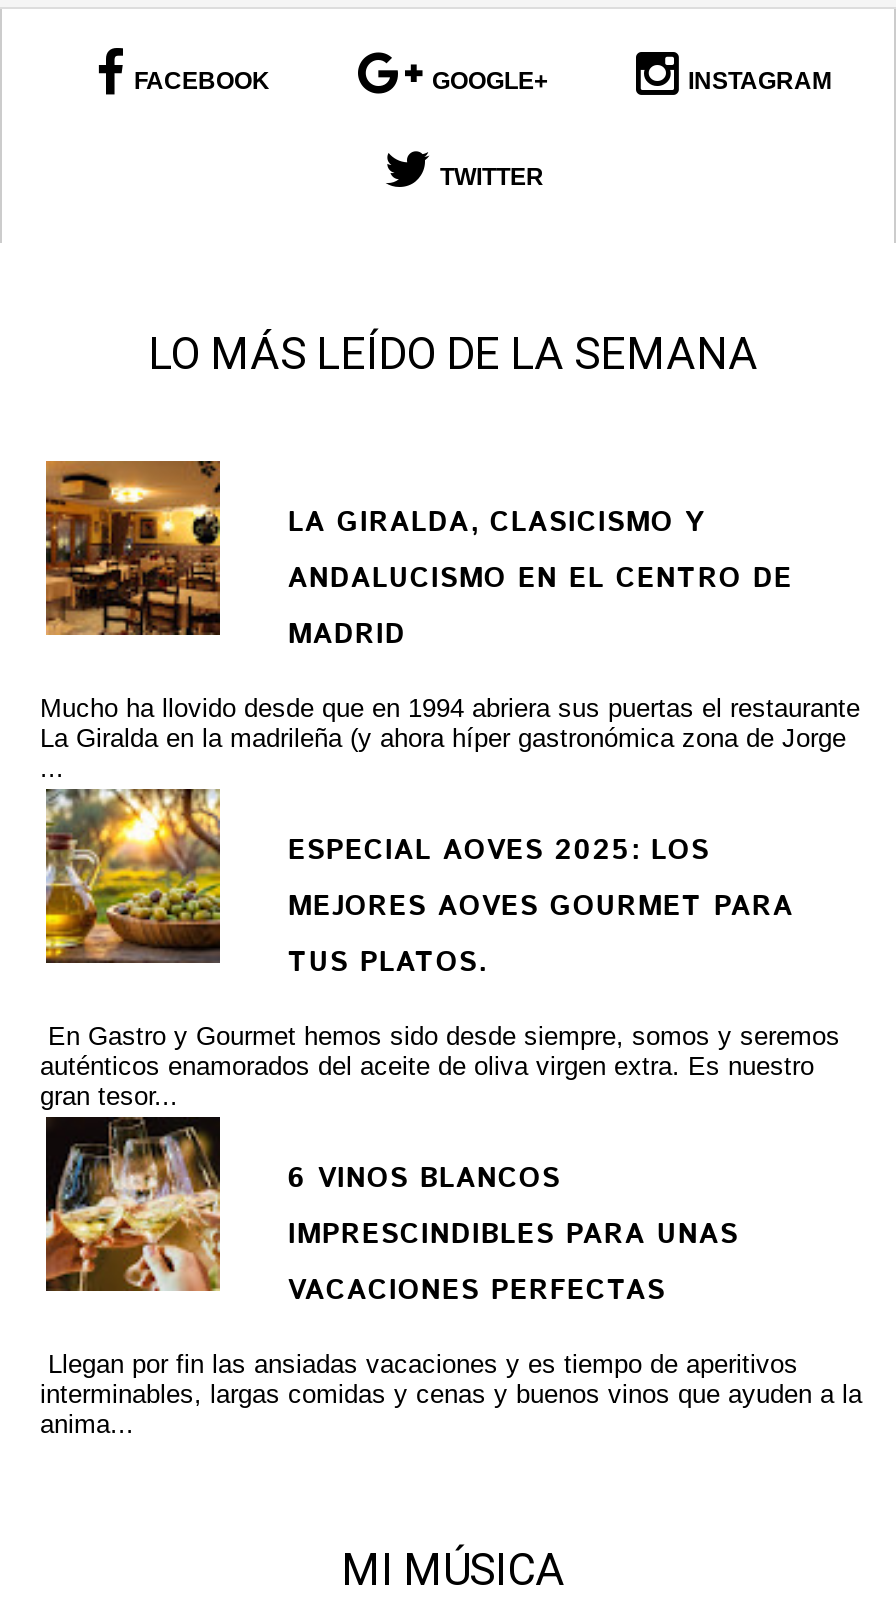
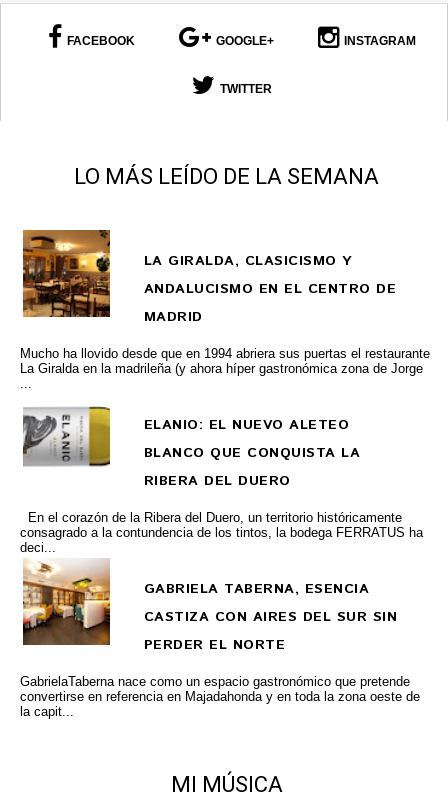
[40,787,840,1111] [image] | En Gastro y Gourmet hemos sido desde siempre, somos y seremos | auténticos enamorados del aceite de oliva virgen extra. Es nuestro | gran tesor... -> [20,394,423,555] [image] | En el corazón de la Ribera del Duero, un territorio históricamente | consagrado a la contundencia de los tintos, la bodega FERRATUS ha | deci...
[288,831,794,983] ESPECIAL AOVES 2025: LOS | MEJORES AOVES GOURMET PARA | TUS PLATOS. -> [144,415,360,491] ELANIO: EL NUEVO ALETEO | BLANCO QUE CONQUISTA LA | RIBERA DEL DUERO
[40,1115,862,1439] [image] | Llegan por fin las ansiadas vacaciones y es tiempo de aperitivos | interminables, largas comidas y cenas y buenos vinos que ayuden a la | anima... -> [20,558,420,719] [image] | GabrielaTaberna nace como un espacio gastronómico que pretende | convertirse en referencia en Majadahonda y en toda la zona oeste de | la capit...
[288,1159,739,1311] 6 VINOS BLANCOS | IMPRESCINDIBLES PARA UNAS | VACACIONES PERFECTAS -> [144,579,397,655] GABRIELA TABERNA, ESENCIA | CASTIZA CON AIRES DEL SUR SIN | PERDER EL NORTE

